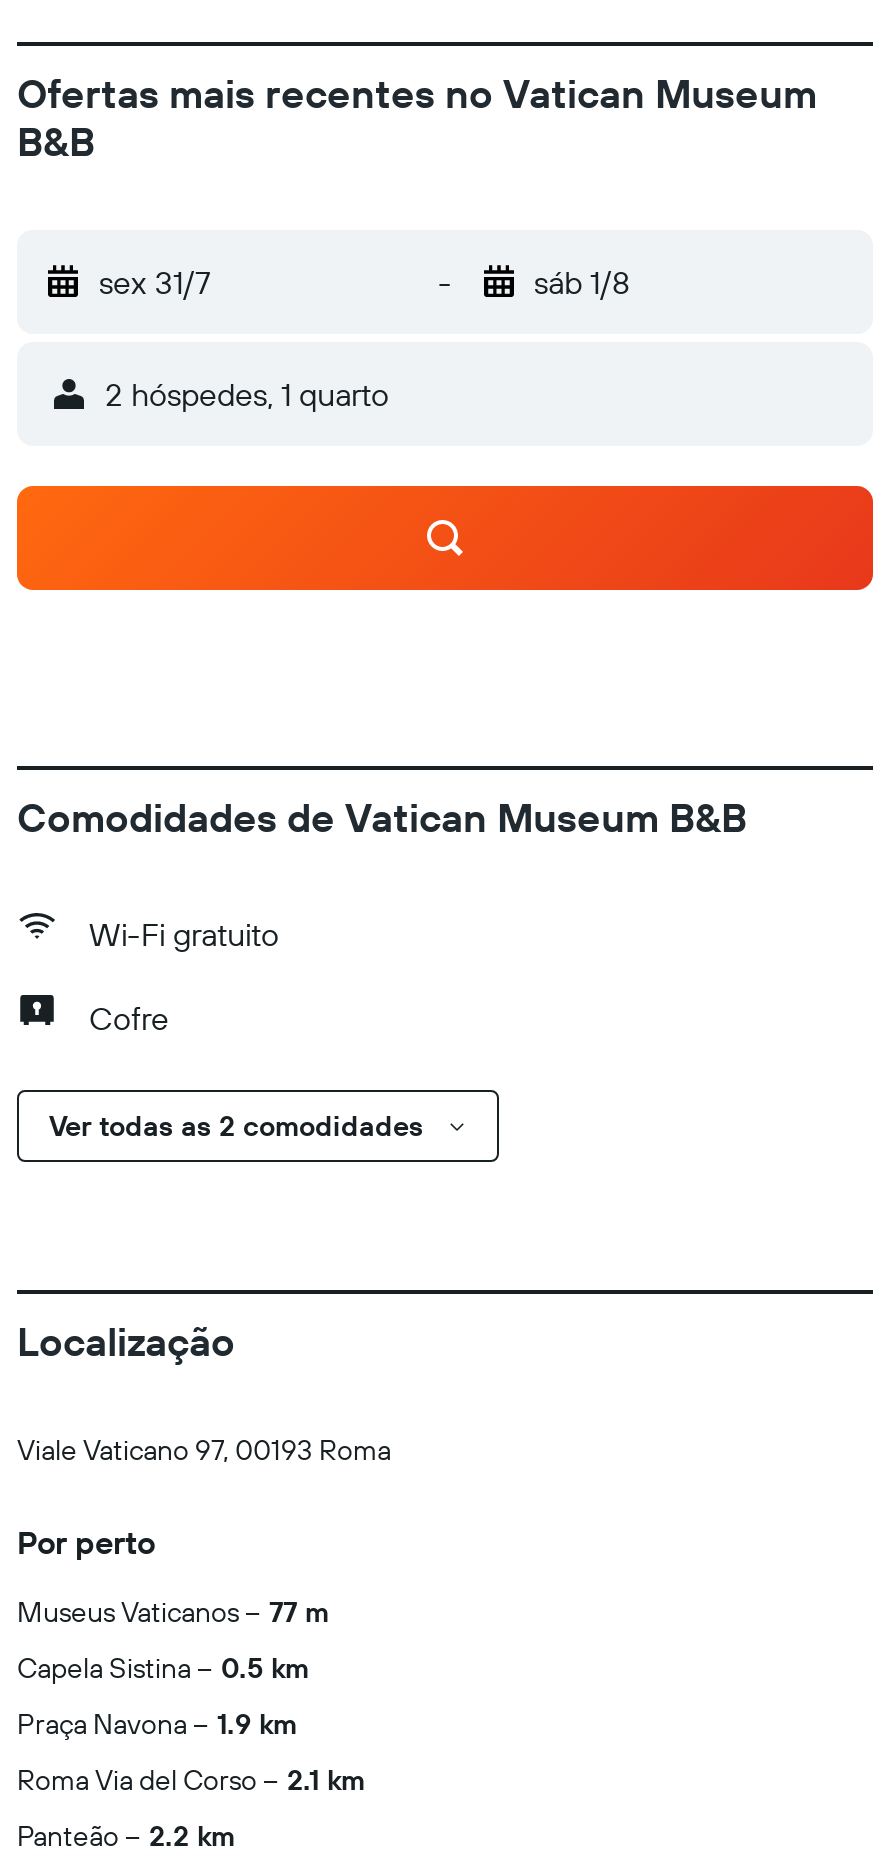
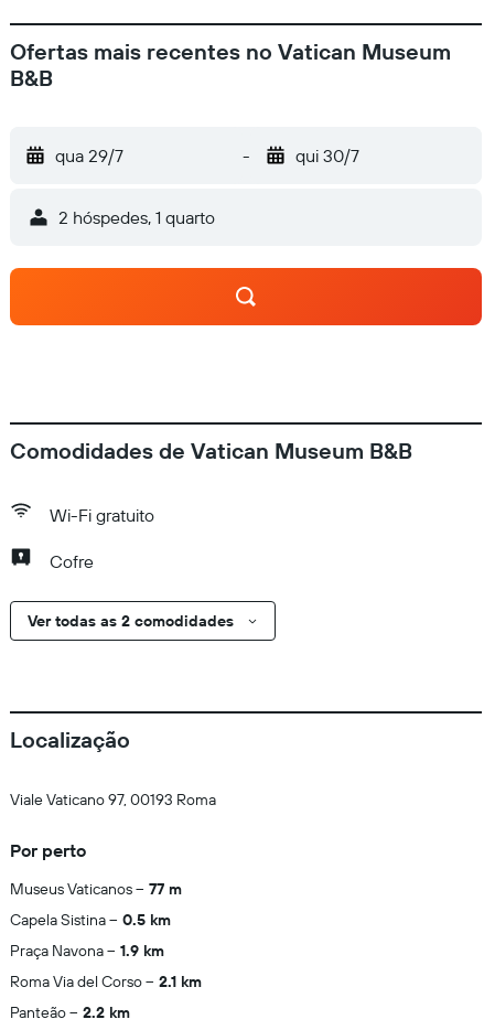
[99,262,211,302] sex 31/7 -> [55,144,123,167] qua 29/7
[534,262,630,302] sáb 1/8 -> [295,144,359,167] qui 30/7

